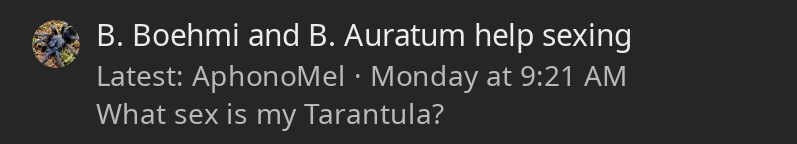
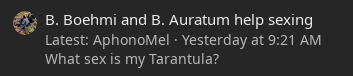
[370,56,628,94] Monday at 9:21 AM -> [182,30,322,49] Yesterday at 9:21 AM

